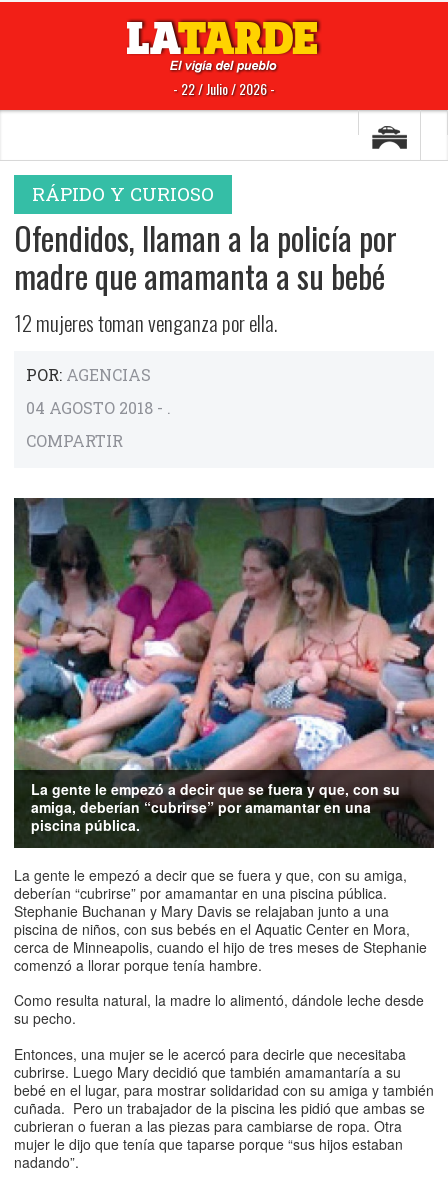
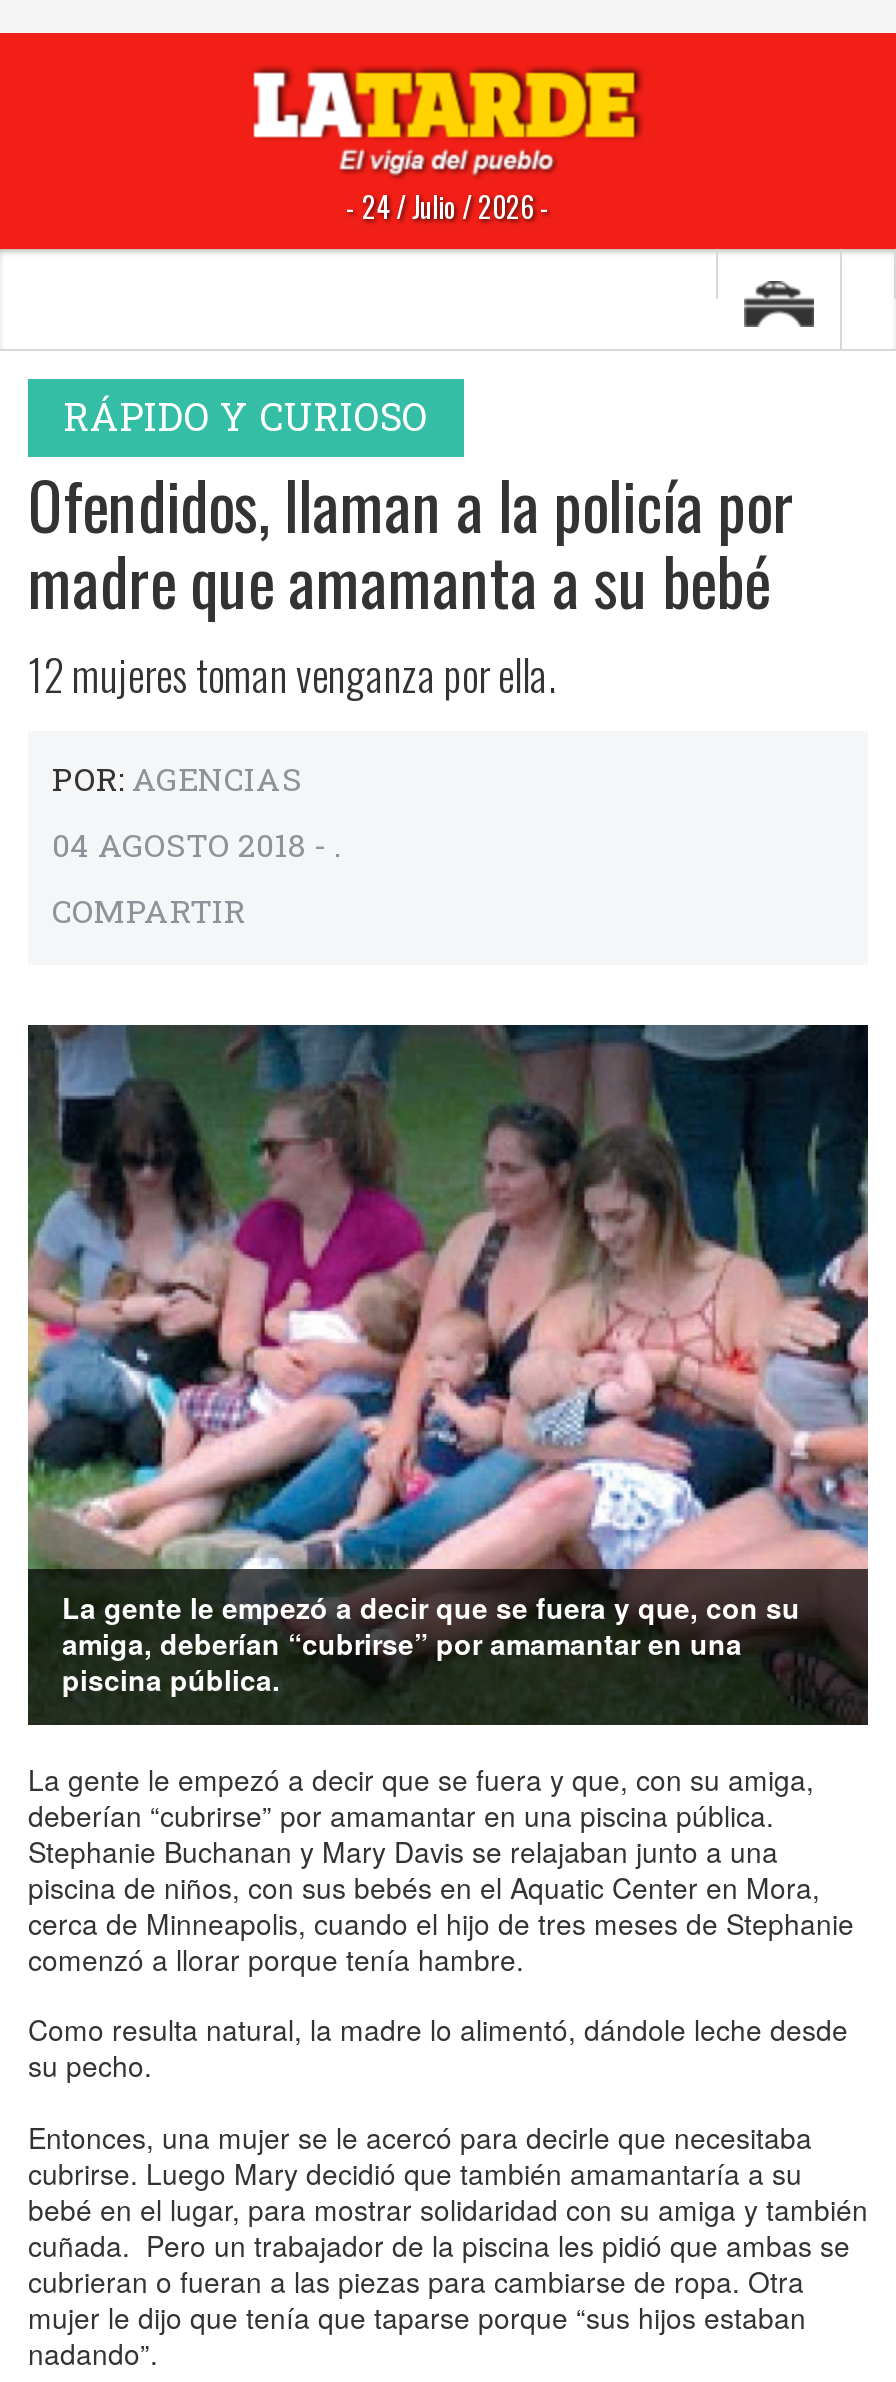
[173,78,275,99] - 22 / Julio / 2026 - -> [346,185,550,227] - 24 / Julio / 2026 -

